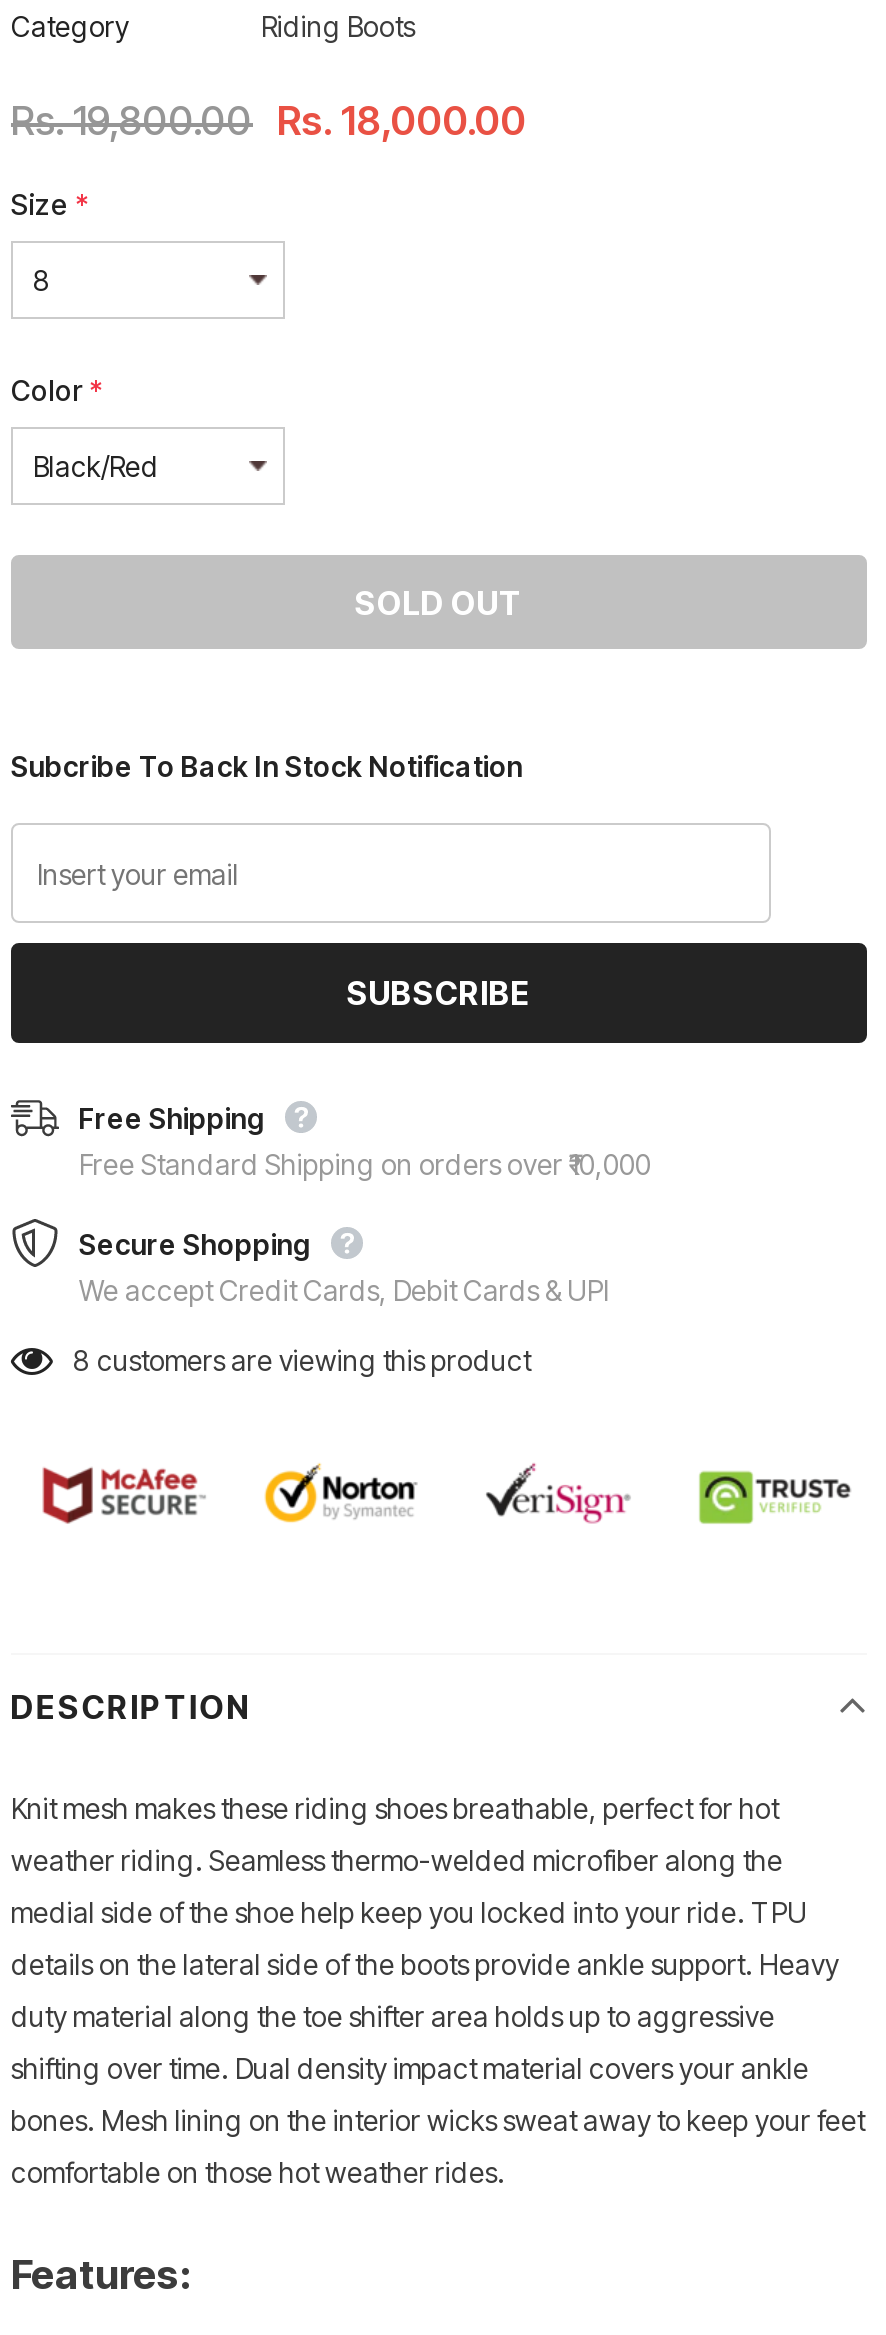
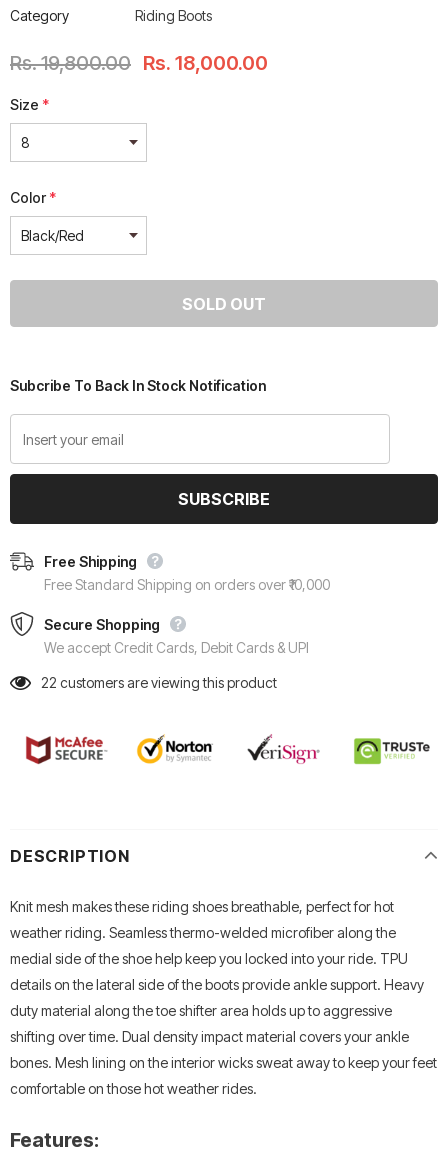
[73,1343,531,1377] 8 customers are viewing this product -> [41,674,277,691] 22 customers are viewing this product

